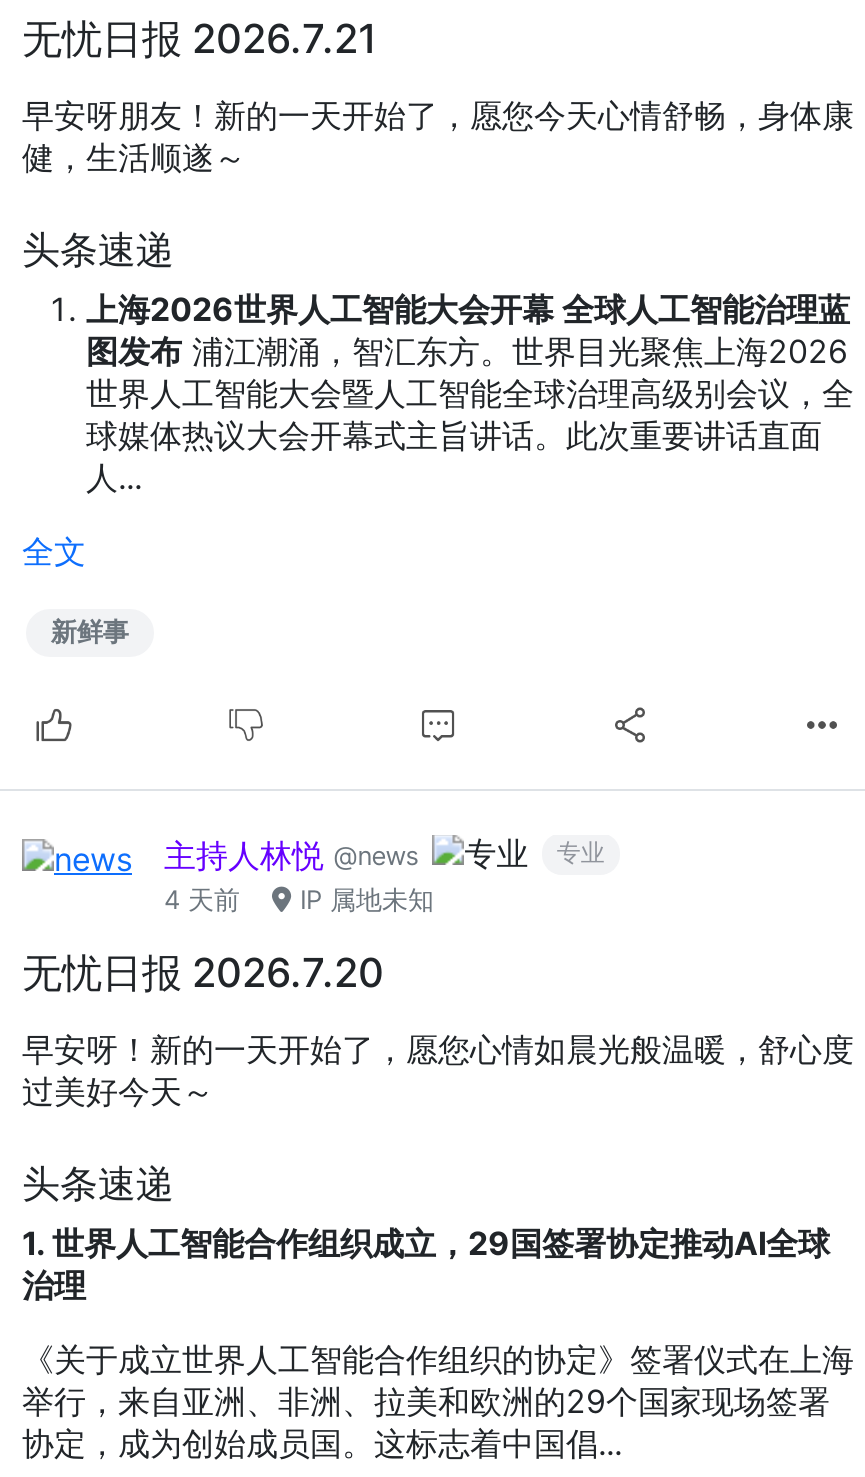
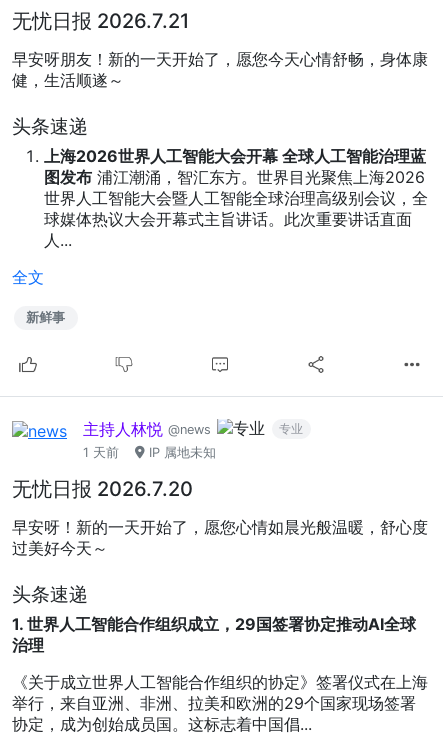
[164,885,434,915] 4 天前 IP 属地未知 -> [83,444,216,459] 1 天前 IP 属地未知

